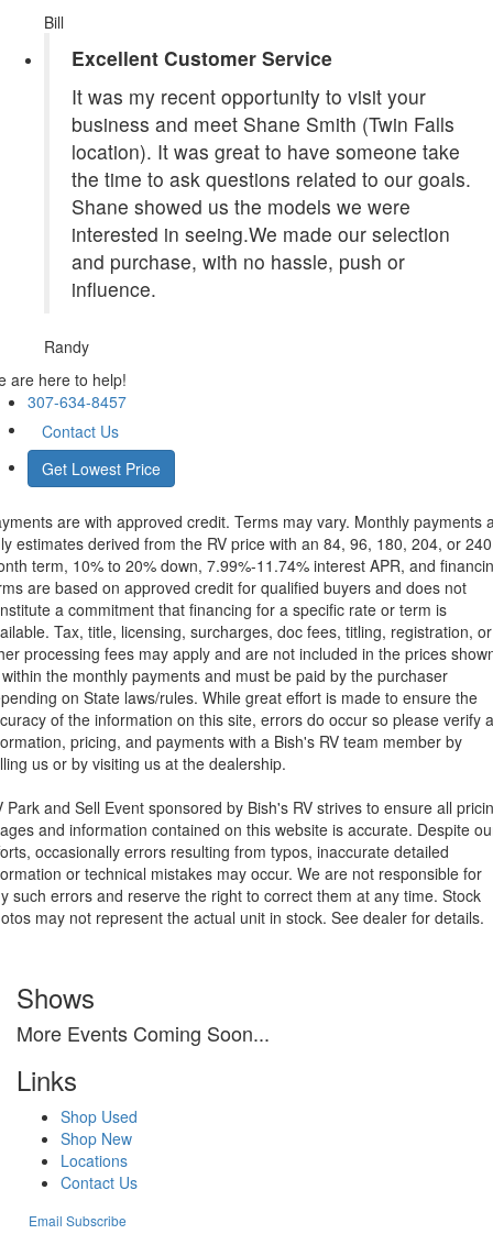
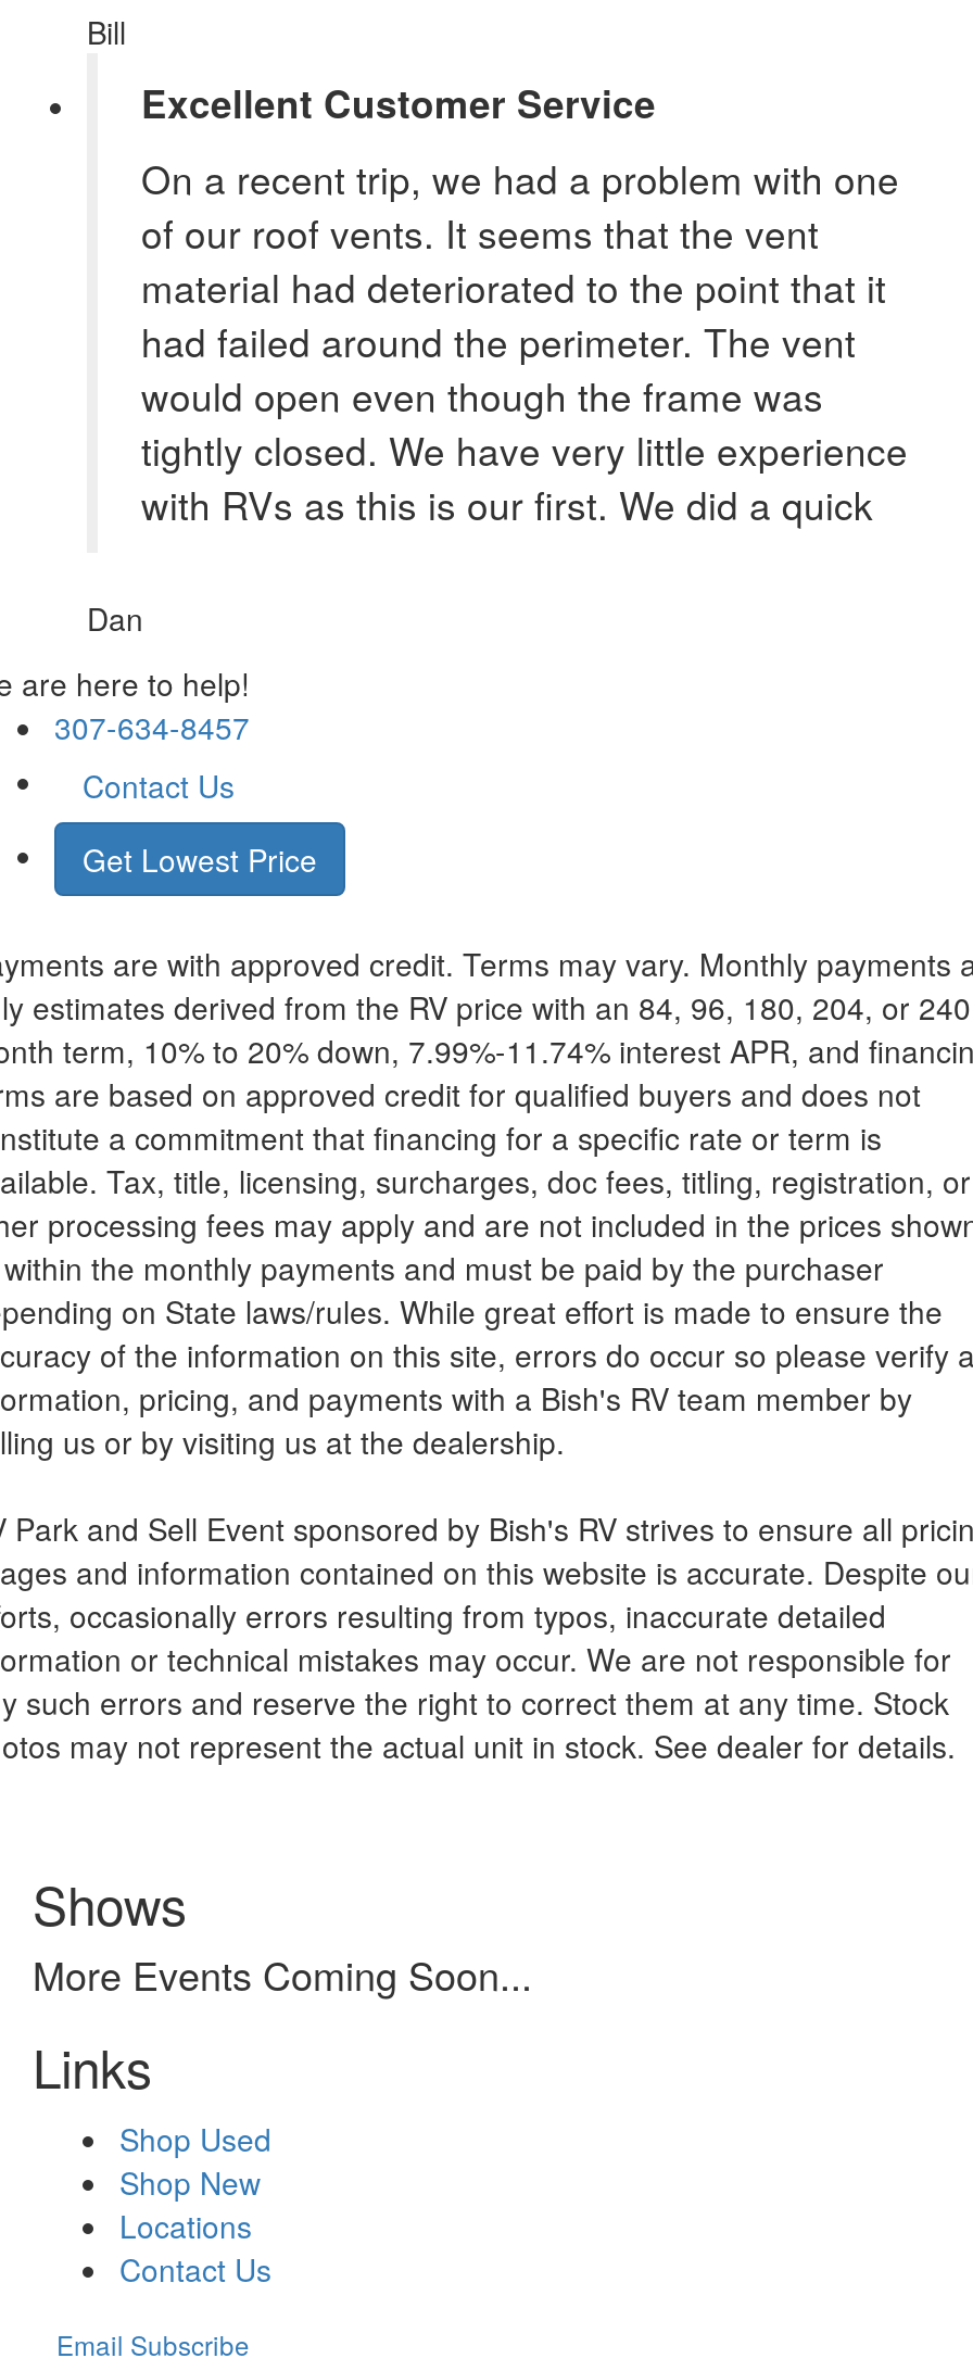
[72,82,471,302] It was my recent opportunity to visit your | business and meet Shane Smith (Twin Falls | location). It was great to have someone take | the time to ask questions related to our goals. | Shane showed us the models we were | interested in seeing.We made our selection | and purchase, with no hassle, push or | influence. -> [141,151,908,531] On a recent trip, we had a problem with one | of our roof vents. It seems that the vent | material had deteriorated to the point that it | had failed around the perimeter. The vent | would open even though the frame was | tightly closed. We have very little experience | with RVs as this is our first. We did a quick
[44,335,89,357] Randy -> [87,596,143,640] Dan

